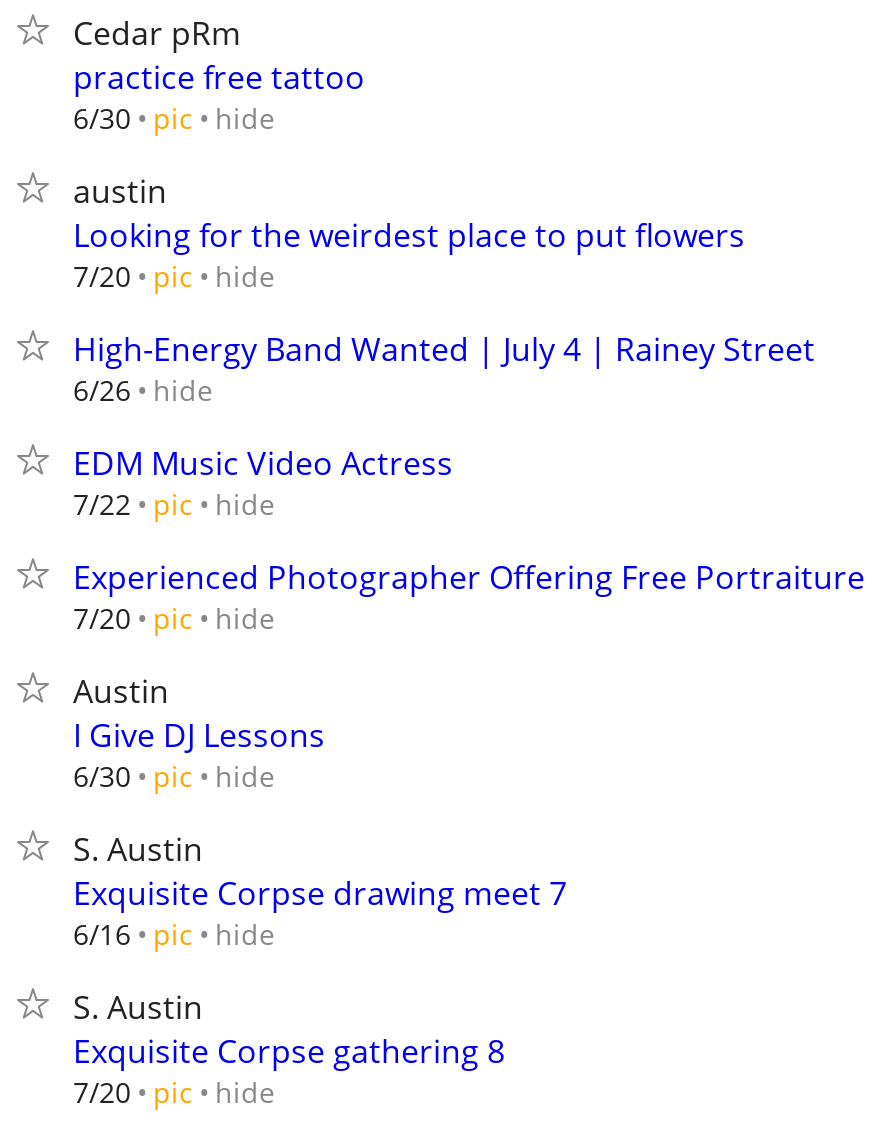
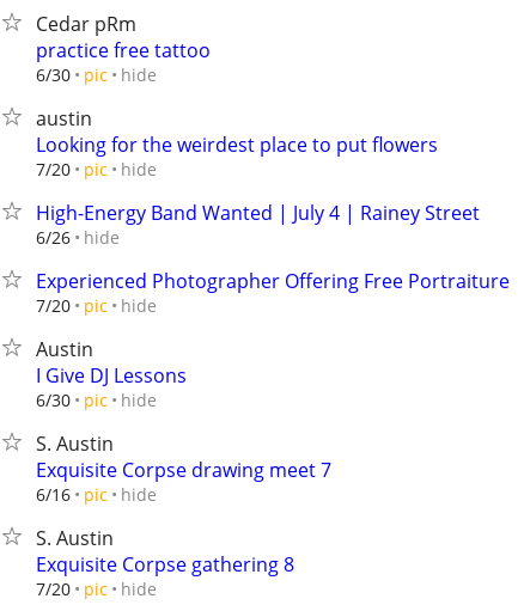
[73,441,453,523] EDM Music Video Actress | 7/22 pic hide -> none

